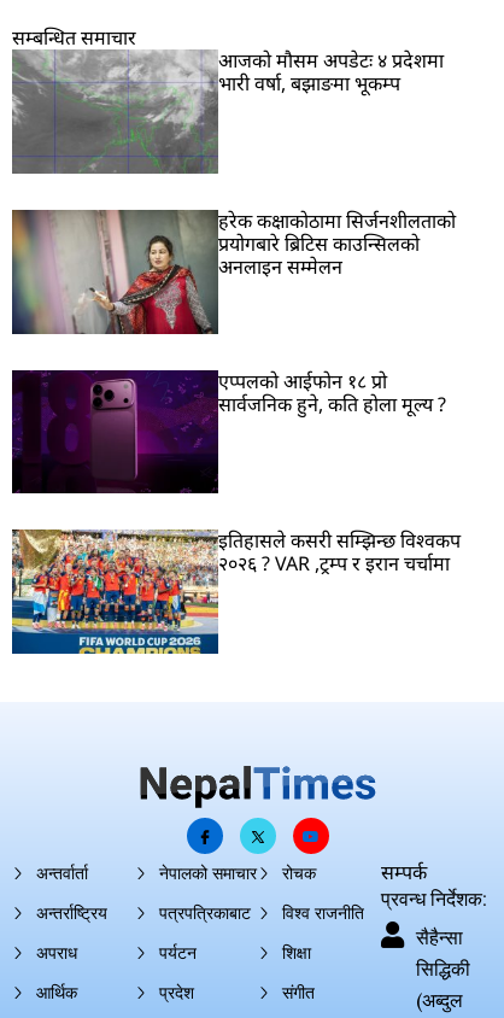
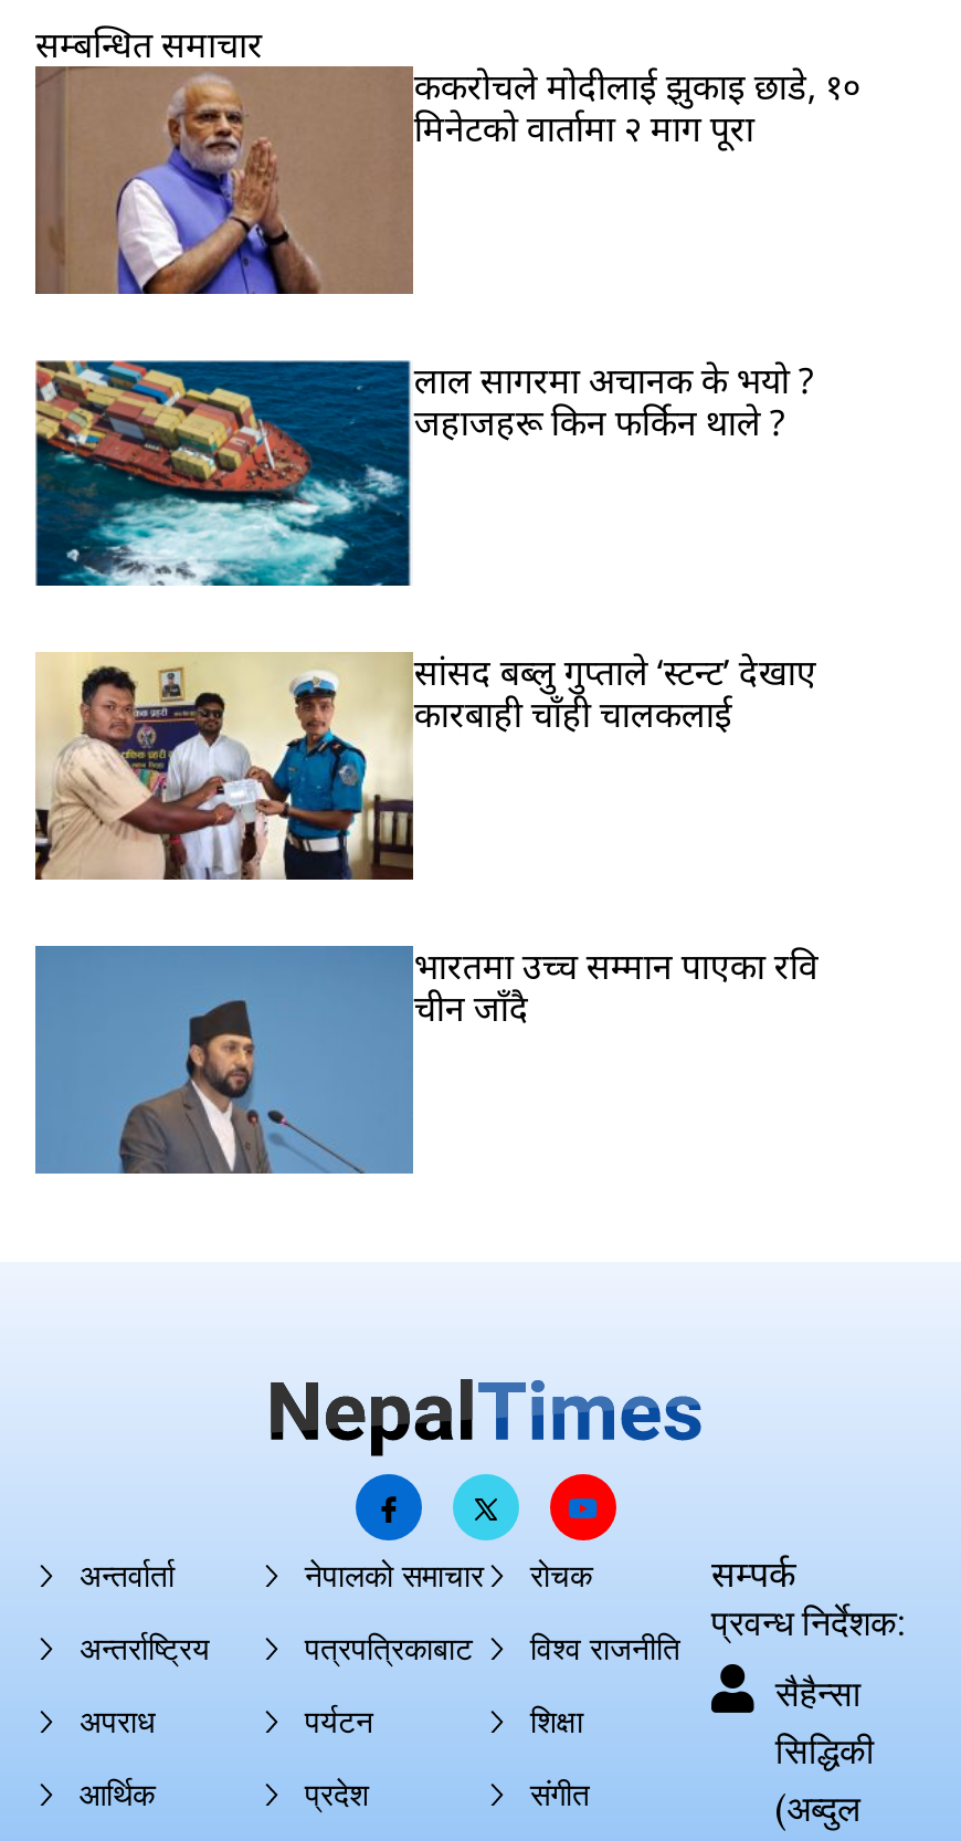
[12,47,444,174] [image] | आजको मौसम अपडेटः ४ प्रदेशमा | भारी वर्षा, बझाङमा भूकम्प -> [35,62,860,296] [image] | ककरोचले मोदीलाई झुकाइ छाडे, १० | मिनेटको वार्तामा २ माग पूरा
[12,207,456,335] [image] | हरेक कक्षाकोठामा सिर्जनशीलताको | प्रयोगबारे ब्रिटिस काउन्सिलको | अनलाइन सम्मेलन -> [35,355,814,588] [image] | लाल सागरमा अचानक के भयो ? | जहाजहरू किन फर्किन थाले ?
[11,367,447,495] [image] | एप्पलको आईफोन १८ प्रो | सार्वजनिक हुने, कति होला मूल्य ? -> [33,649,816,882] [image] | सांसद बब्लु गुप्ताले ‘स्टन्ट’ देखाए | कारबाही चाँही चालकलाई
[11,527,461,655] [image] | इतिहासले कसरी सम्झिन्छ विश्वकप | २०२६ ? VAR ,ट्रम्प र इरान चर्चामा -> [33,942,818,1176] [image] | भारतमा उच्च सम्मान पाएका रवि | चीन जाँदै

